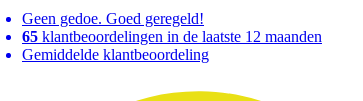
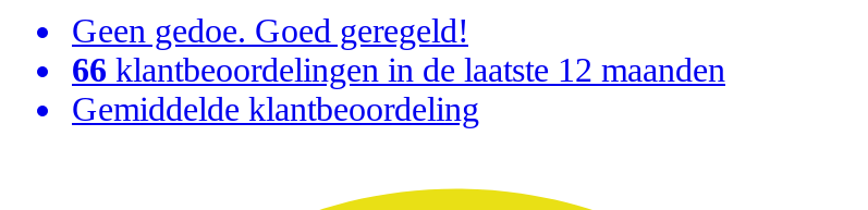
[22,28,322,45] 65 klantbeoordelingen in de laatste 12 maanden -> [72,51,725,88] 66 klantbeoordelingen in de laatste 12 maanden

